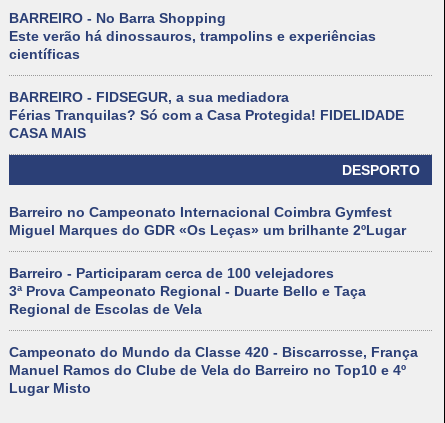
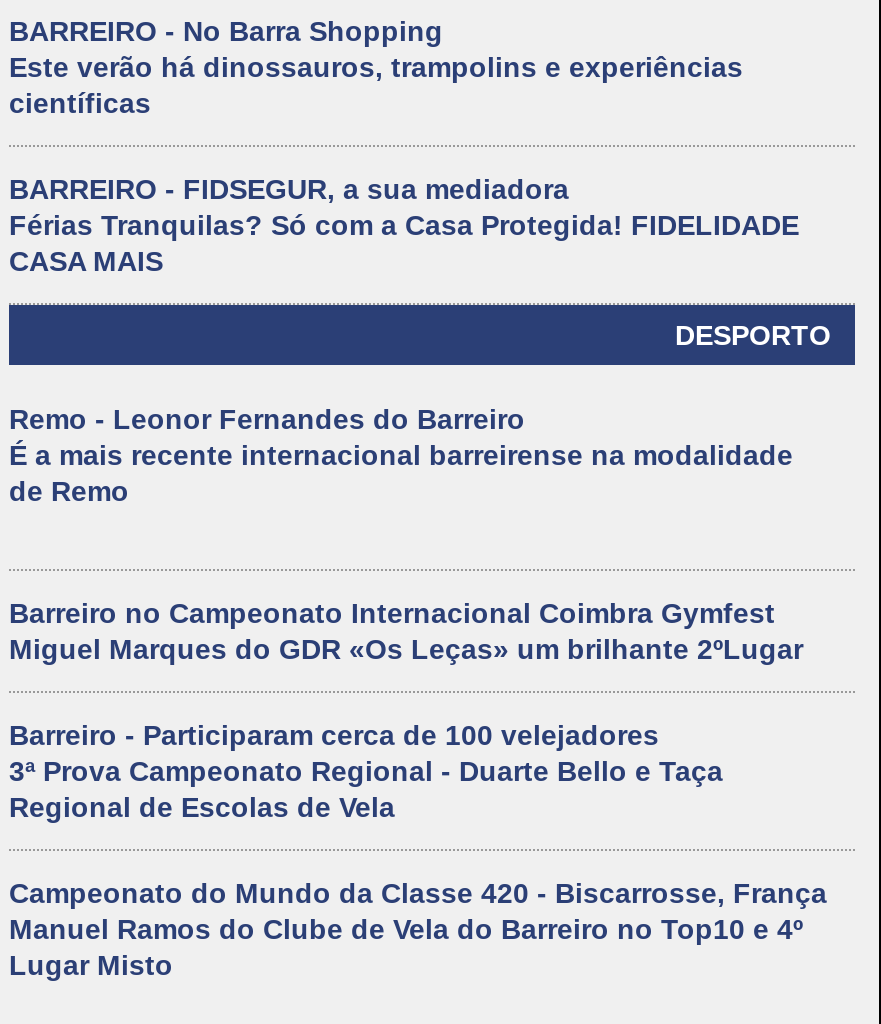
none -> [9,403,793,507] Remo - Leonor Fernandes do Barreiro | É a mais recente internacional barreirense na modalidade | de Remo

